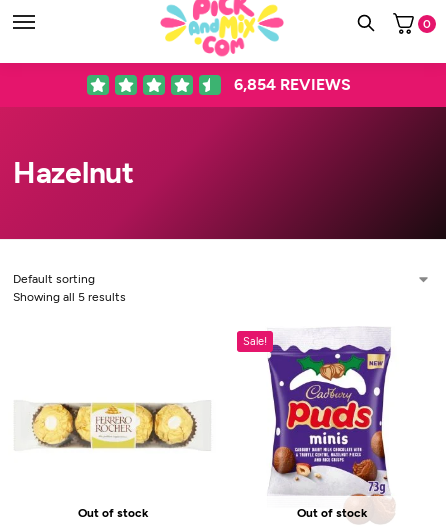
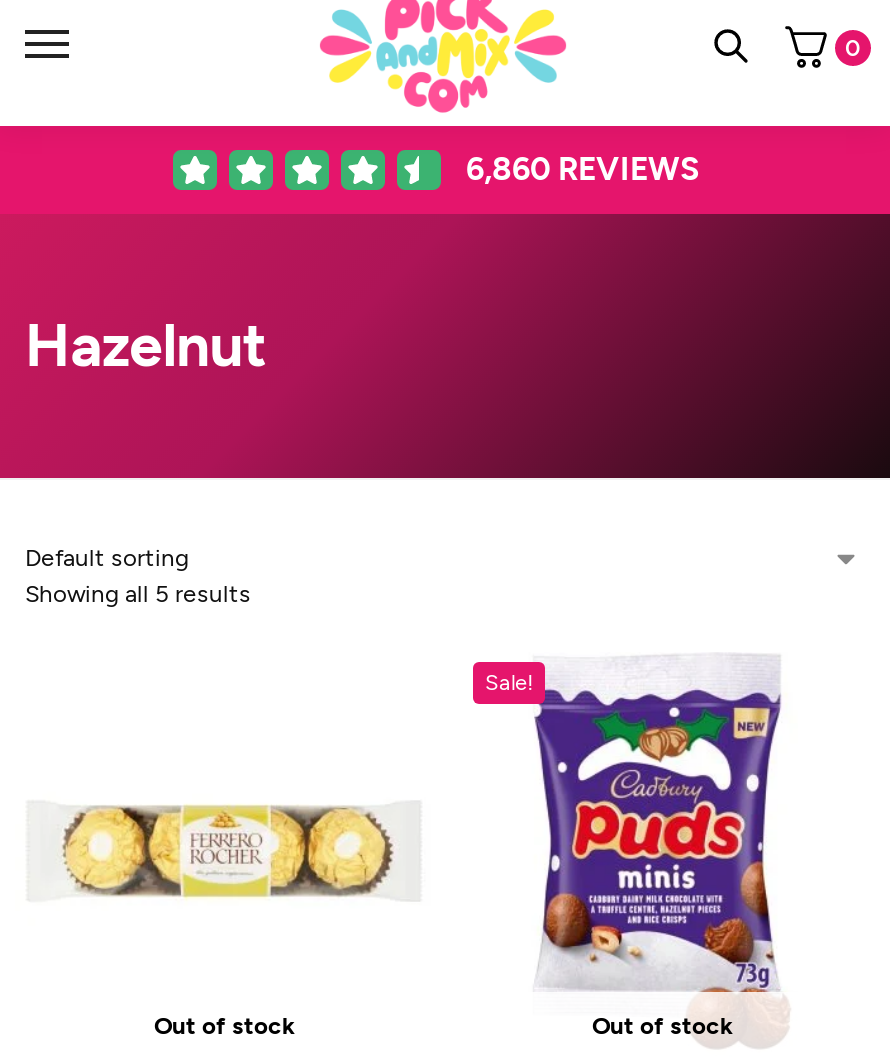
[233,75,350,94] 6,854 REVIEWS -> [466,150,700,188] 6,860 REVIEWS

